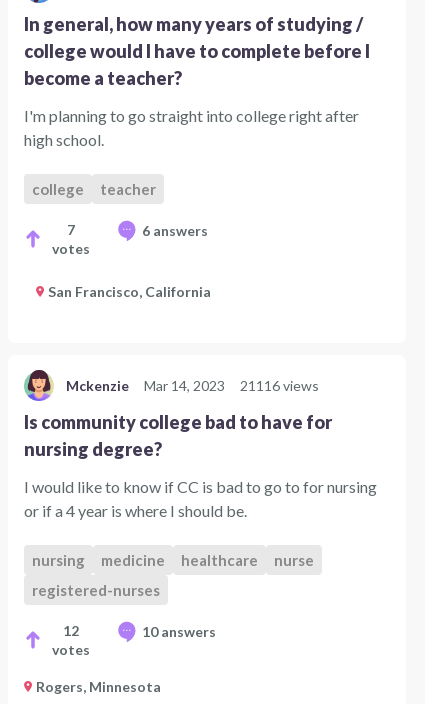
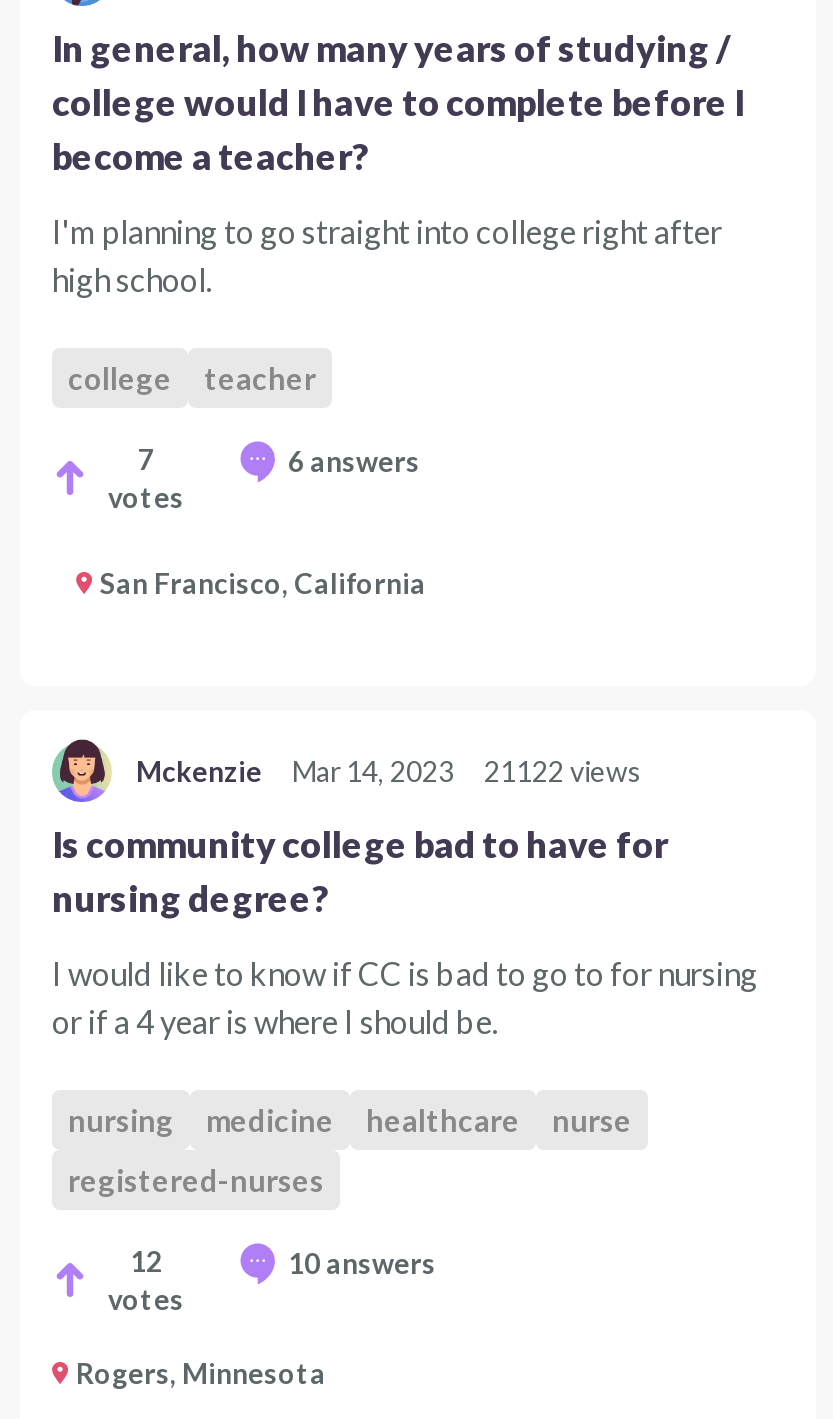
[66,377,319,394] Mckenzie Mar 14, 2023 21116 views -> [136,754,642,788] Mckenzie Mar 14, 2023 21122 views

